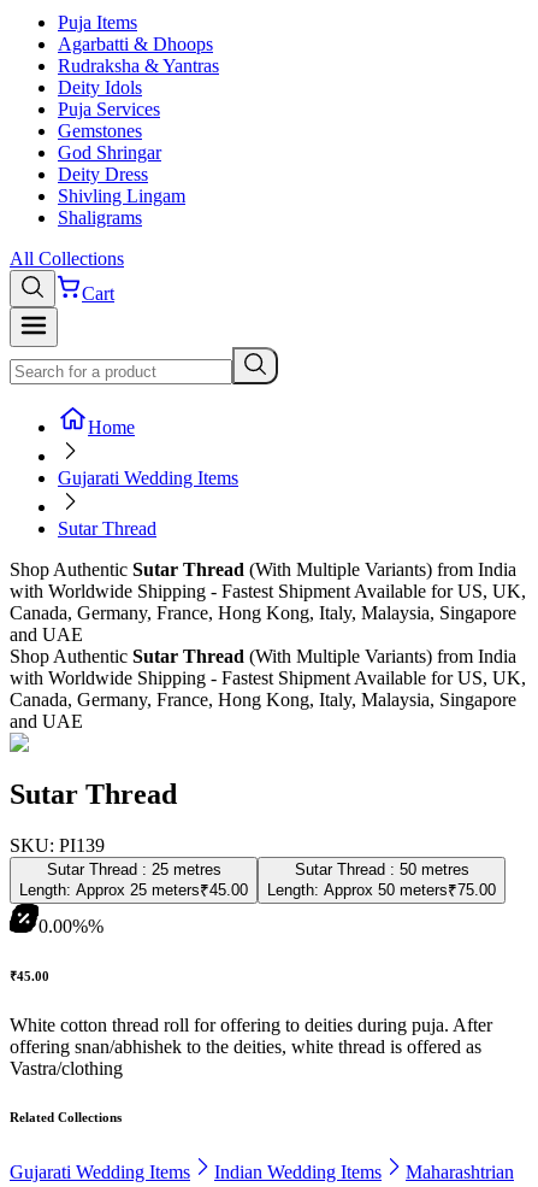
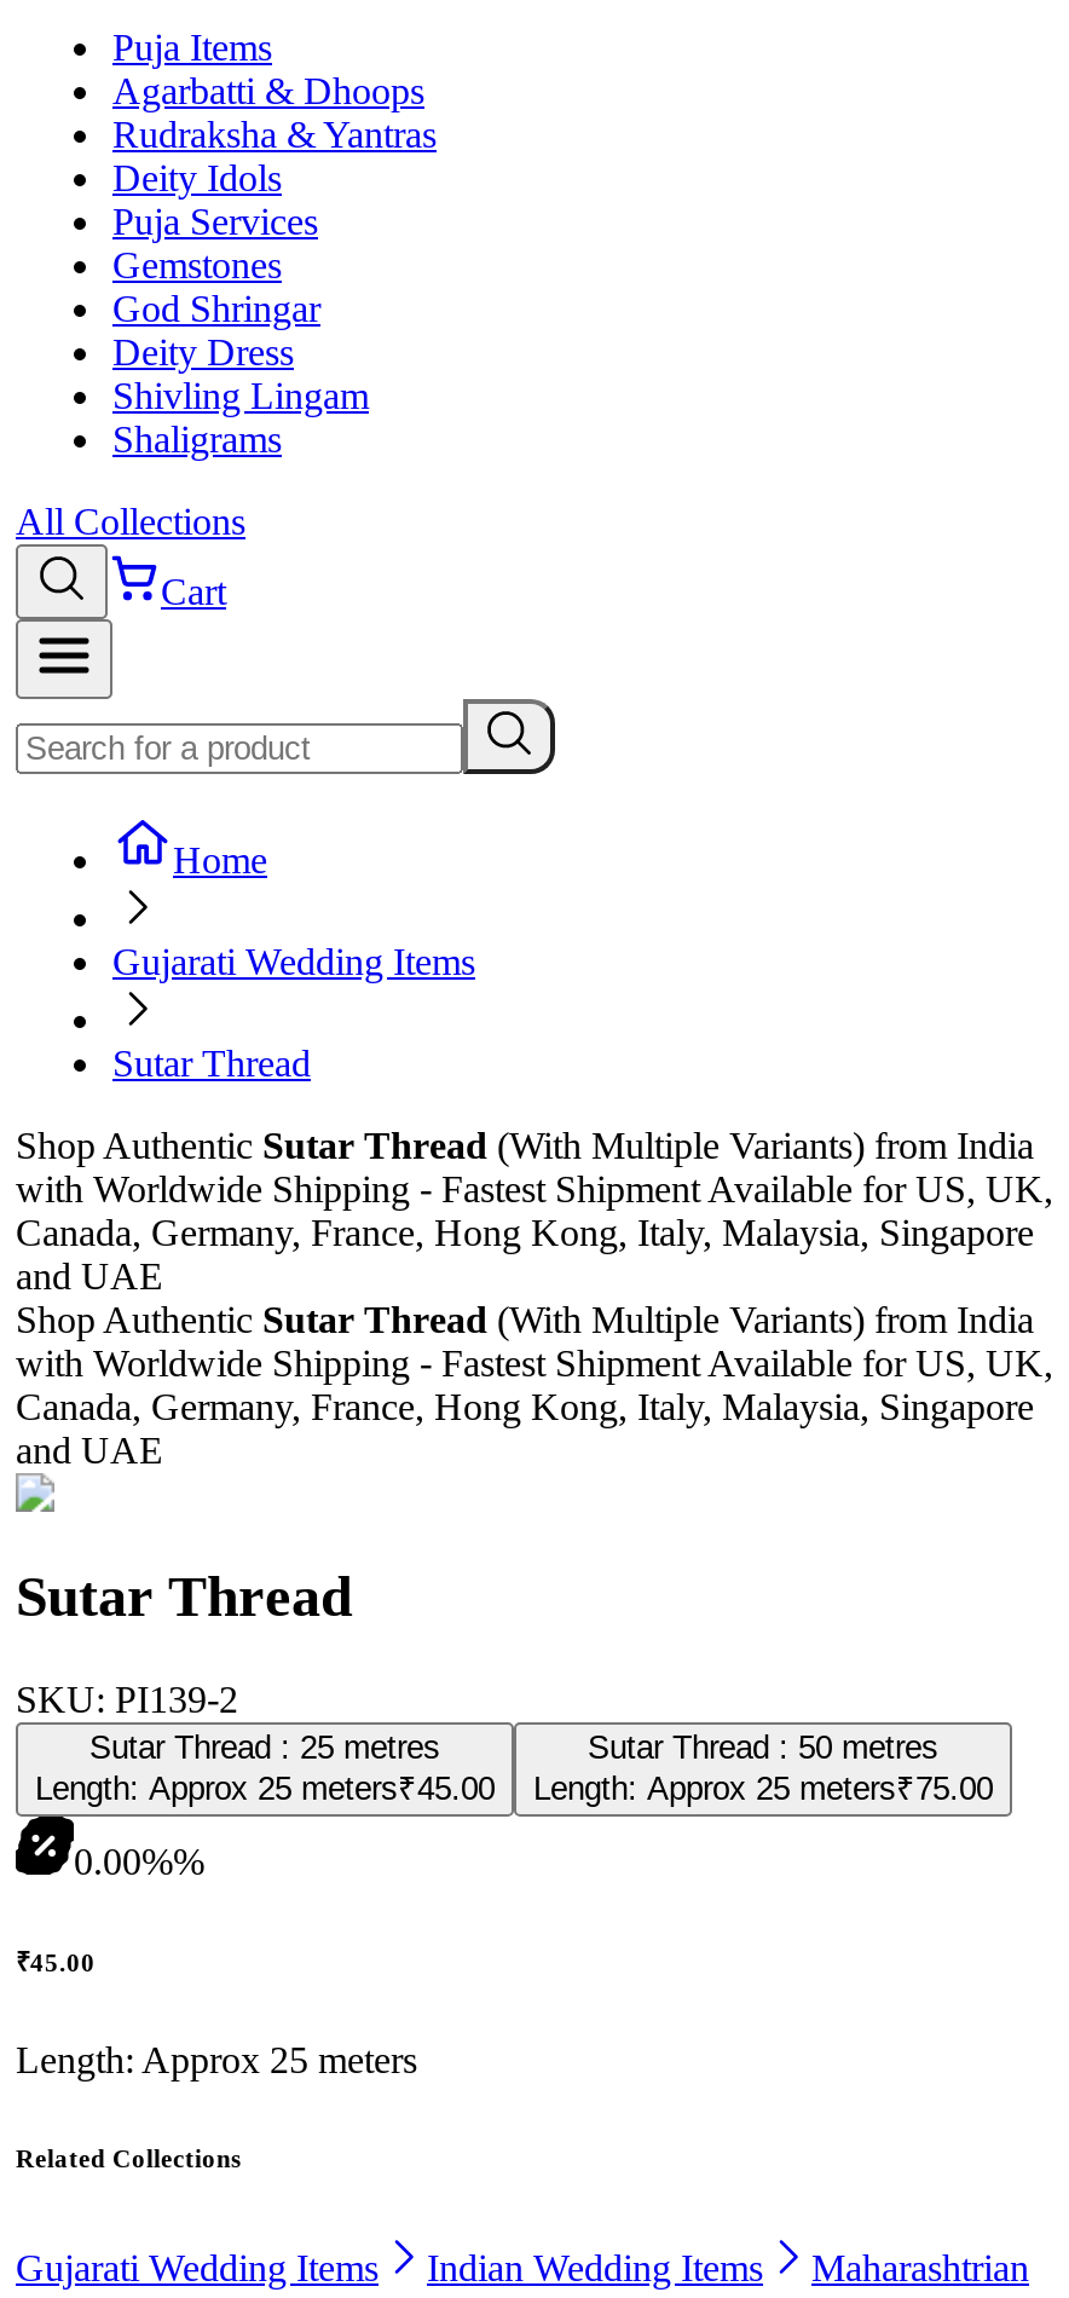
[10,835,105,855] SKU: PI139 -> [16,1678,238,1719] SKU: PI139-2
[267,881,496,899] Length: Approx 50 meters₹75.00 -> [533,1770,993,1806] Length: Approx 25 meters₹75.00
[10,1014,492,1078] White cotton thread roll for offering to deities during puja. After | offering snan/abhishek to the deities, white thread is offered as | Vastra/clothing -> [16,2039,417,2080] Length: Approx 25 meters

